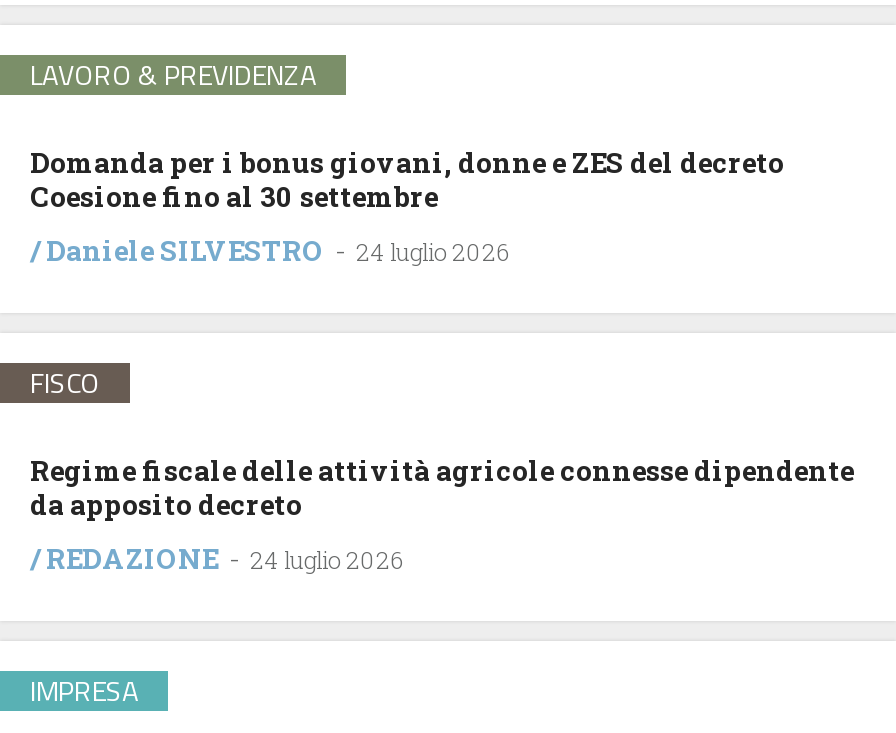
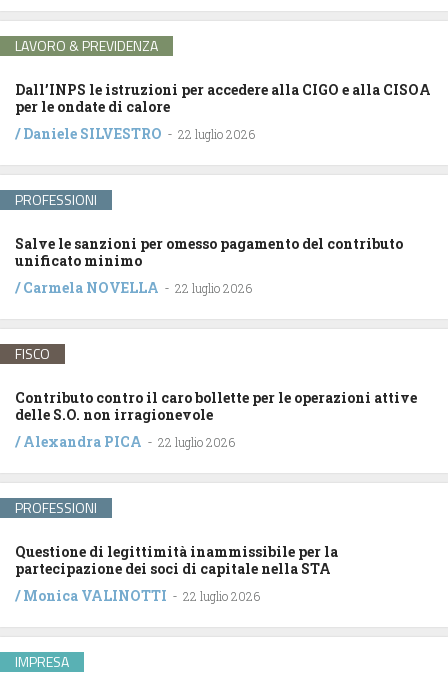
[30,143,784,269] Domanda per i bonus giovani, donne e ZES del decreto | Coesione fino al 30 settembre | /Daniele SILVESTRO - 24 luglio 2026 -> [15,80,431,297] Dall’INPS le istruzioni per accedere alla CIGO e alla CISOA | per le ondate di calore | /Daniele SILVESTRO - 22 luglio 2026 | PROFESSIONI | Salve le sanzioni per omesso pagamento del contributo | unificato minimo | /Carmela NOVELLA - 22 luglio 2026
[30,451,854,577] Regime fiscale delle attività agricole connesse dipendente | da apposito decreto | /REDAZIONE - 24 luglio 2026 -> [15,388,417,605] Contributo contro il caro bollette per le operazioni attive | delle S.O. non irragionevole | /Alexandra PICA - 22 luglio 2026 | PROFESSIONI | Questione di legittimità inammissibile per la | partecipazione dei soci di capitale nella STA | /Monica VALINOTTI - 22 luglio 2026

